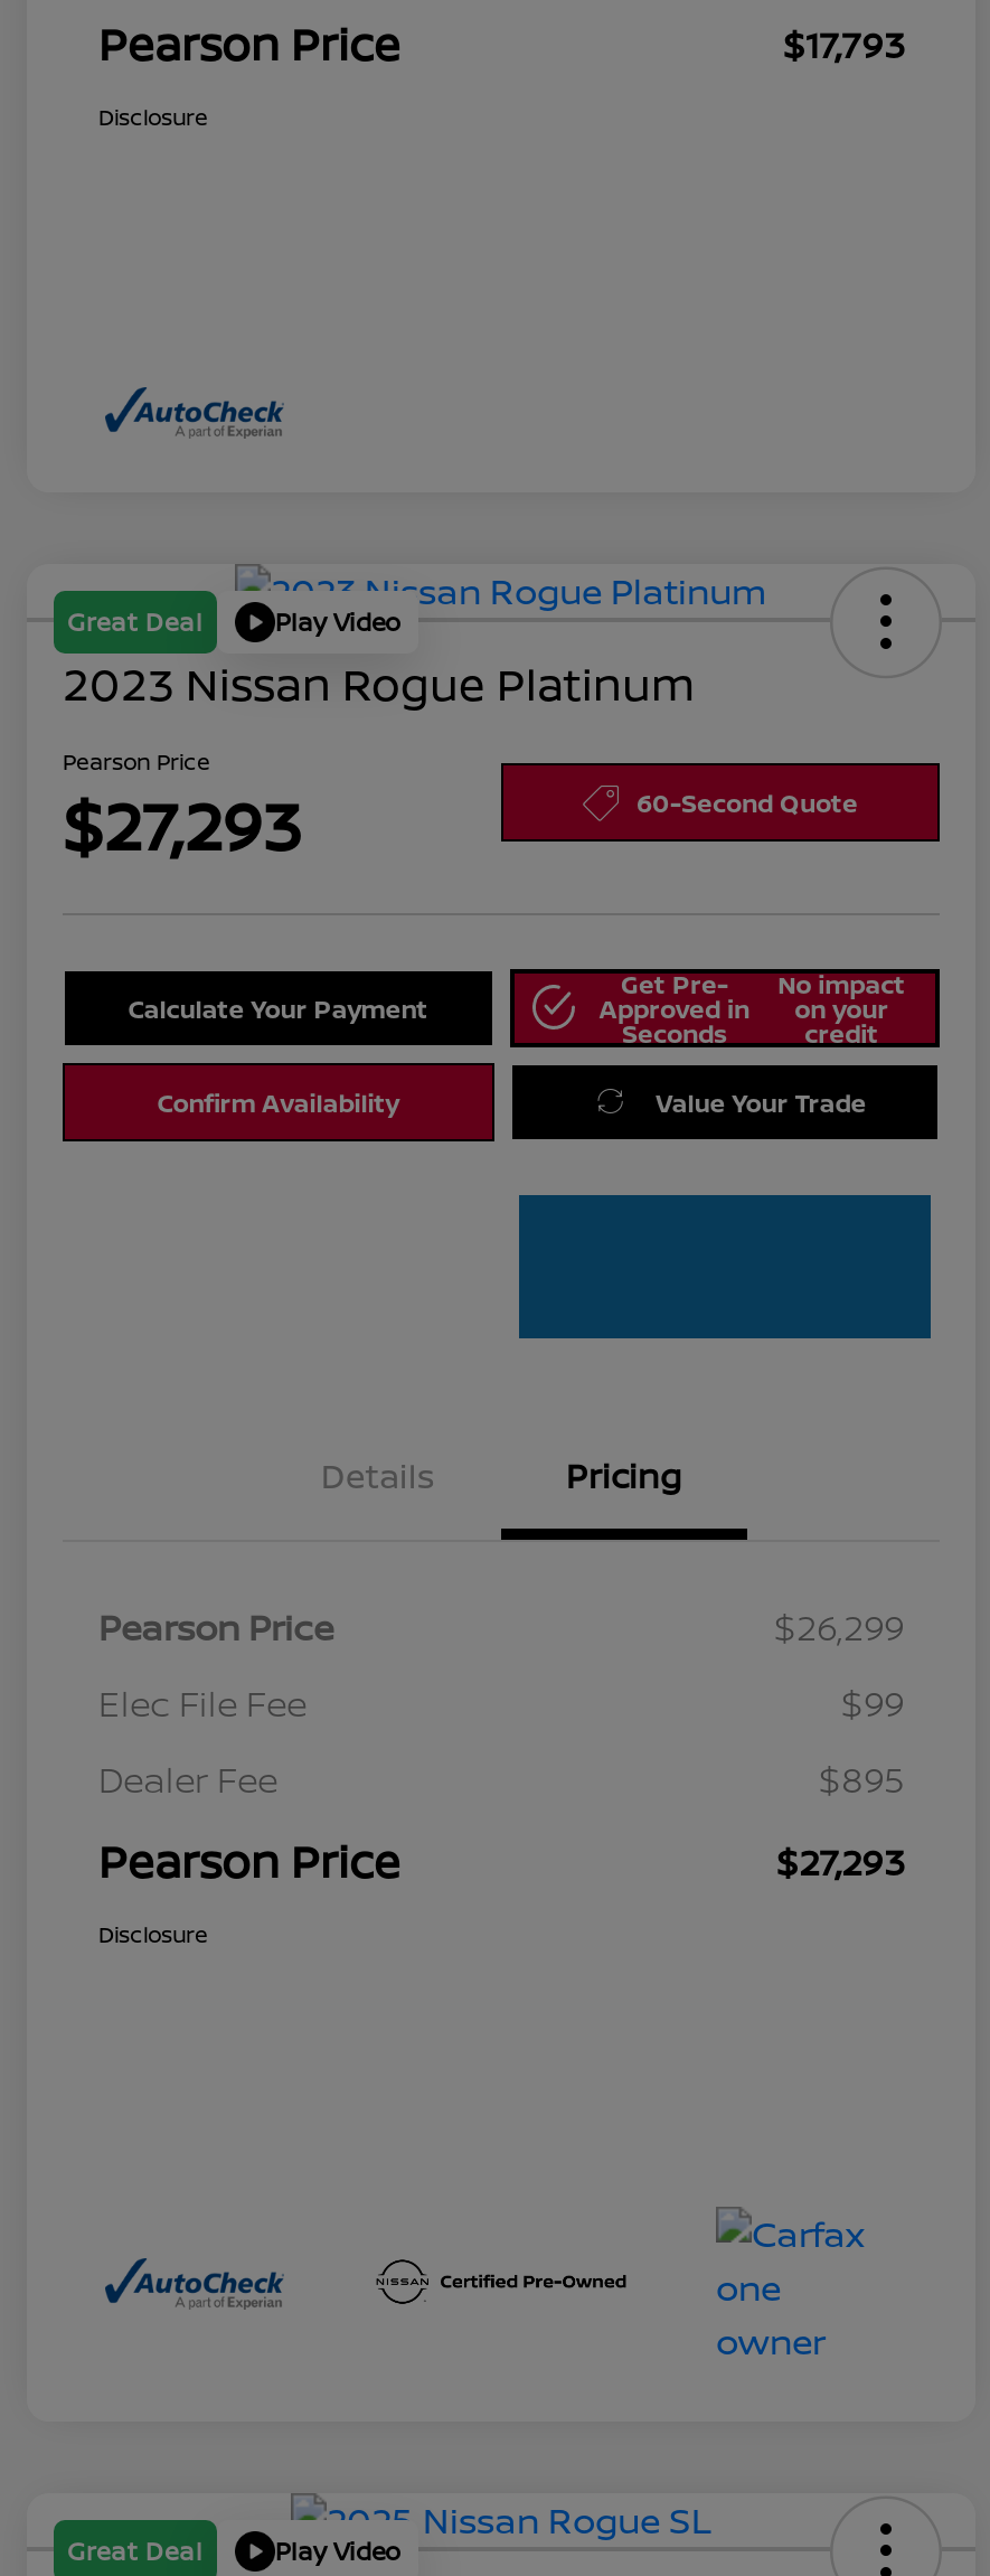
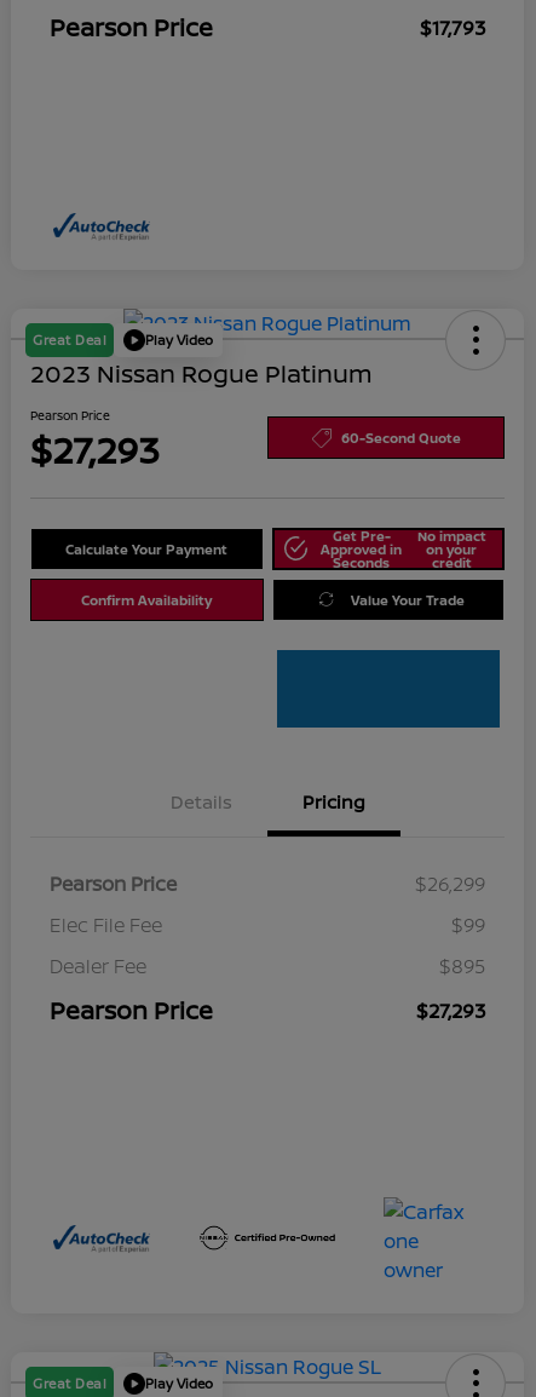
[98,101,208,132] Disclosure -> none
[98,1917,208,1948] Disclosure -> none

